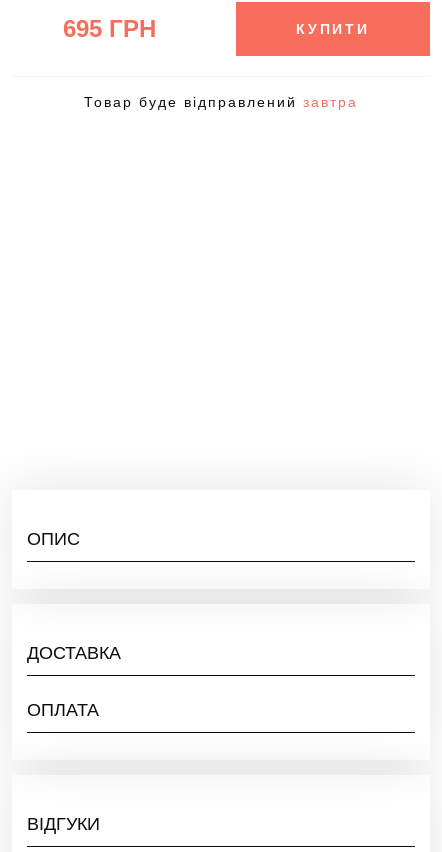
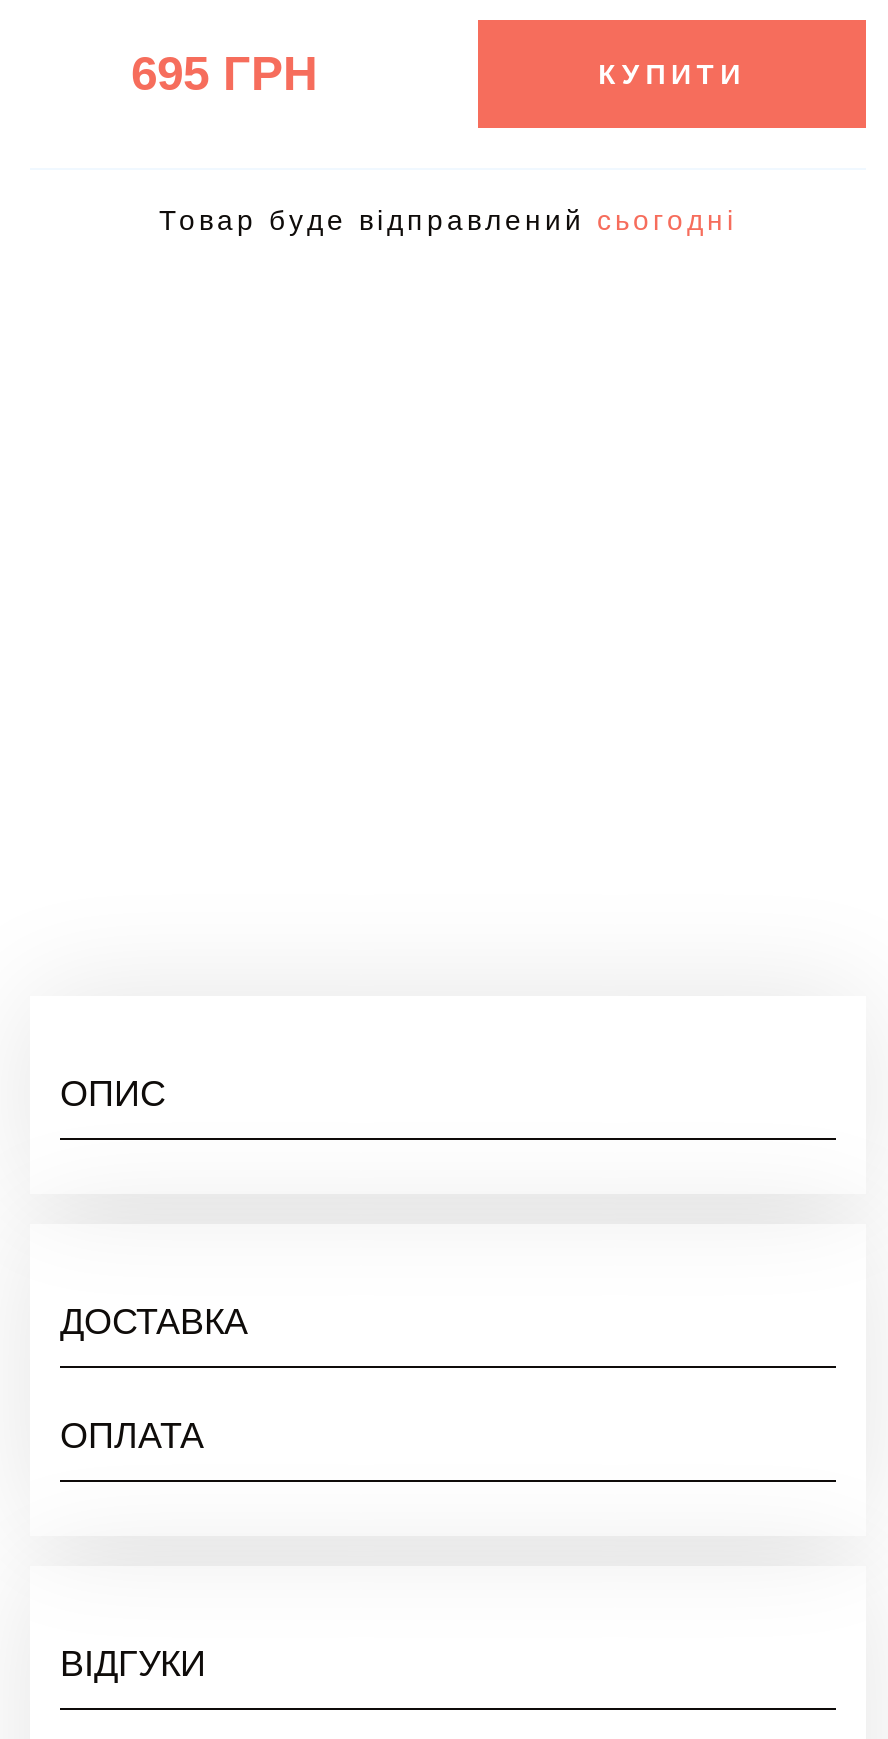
[84,94,358,110] Товар буде відправлений завтра -> [159,204,737,236] Товар буде відправлений сьогодні

